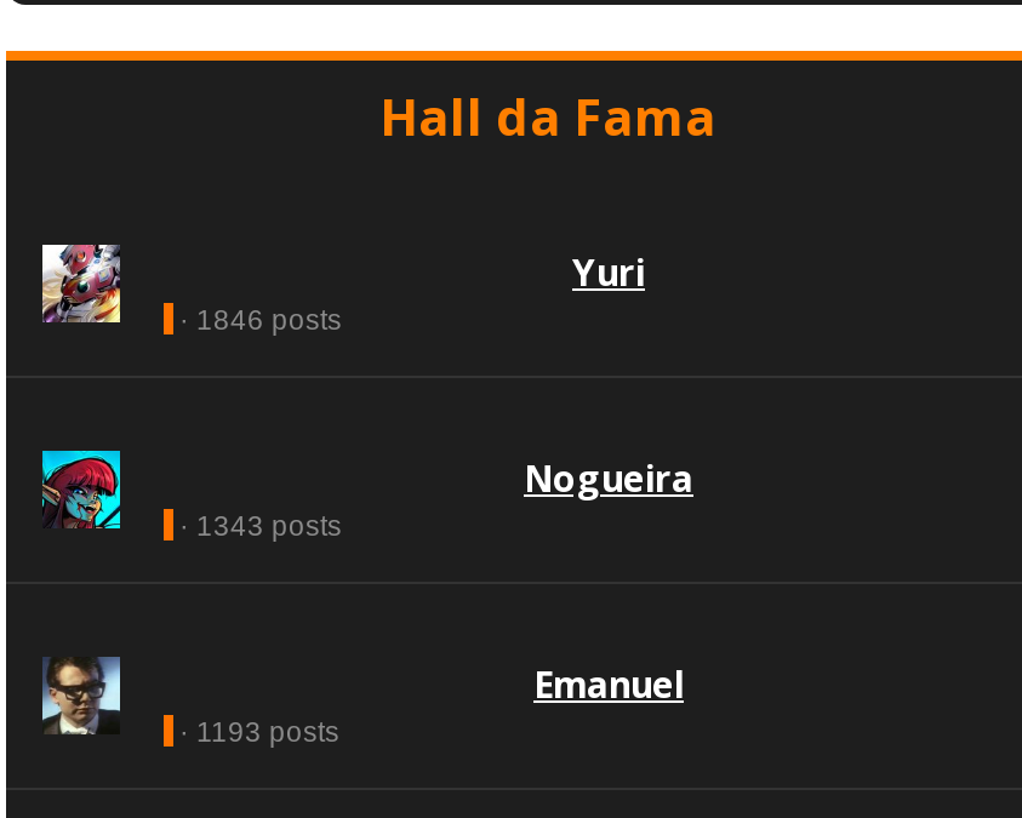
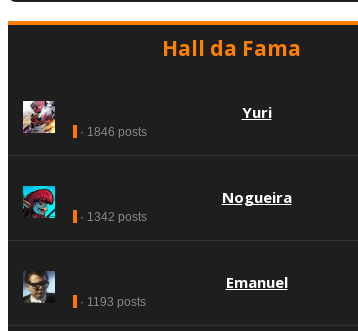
[172,510,342,541] · 1343 posts -> [76,210,146,223] · 1342 posts

